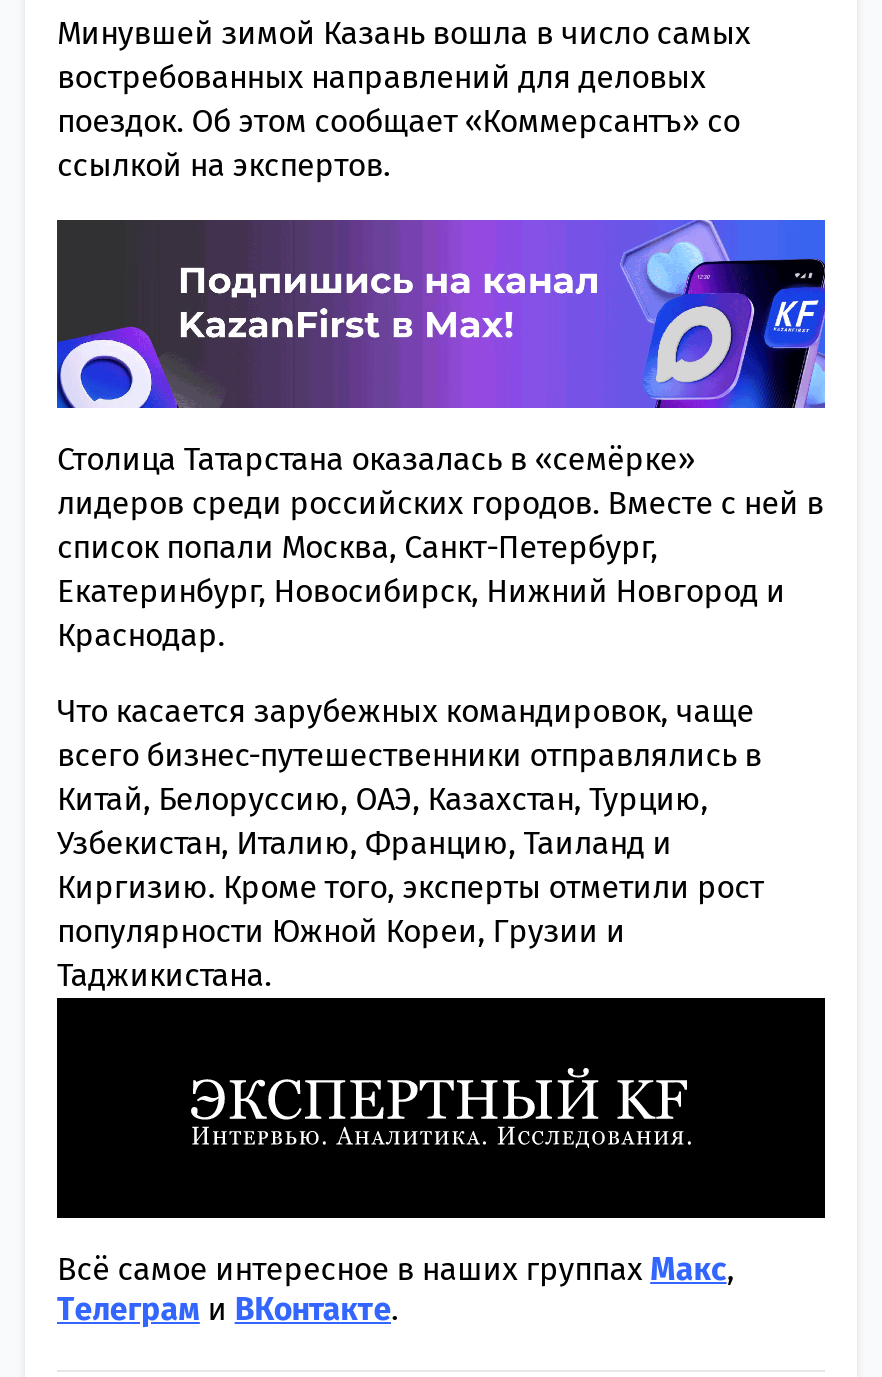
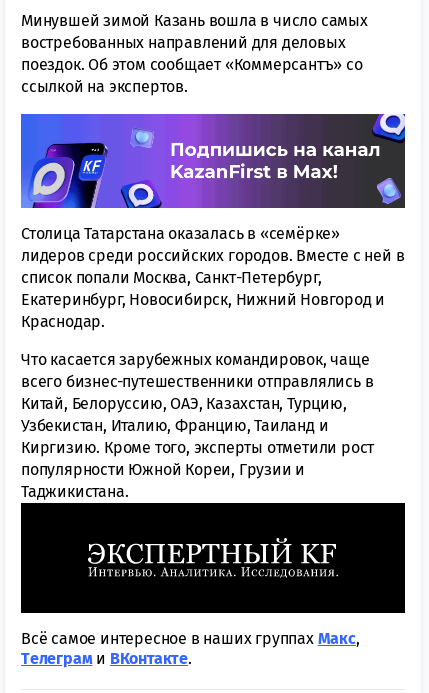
[55,218,827,410] [image] -> [20,113,406,209] [image]

